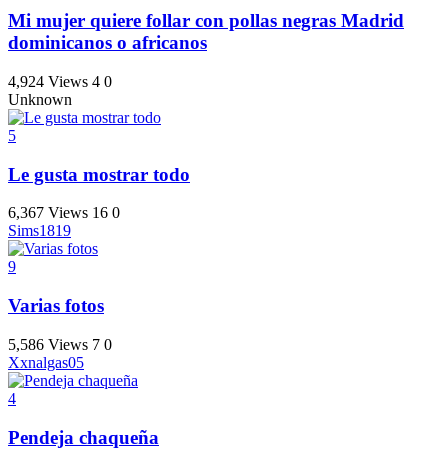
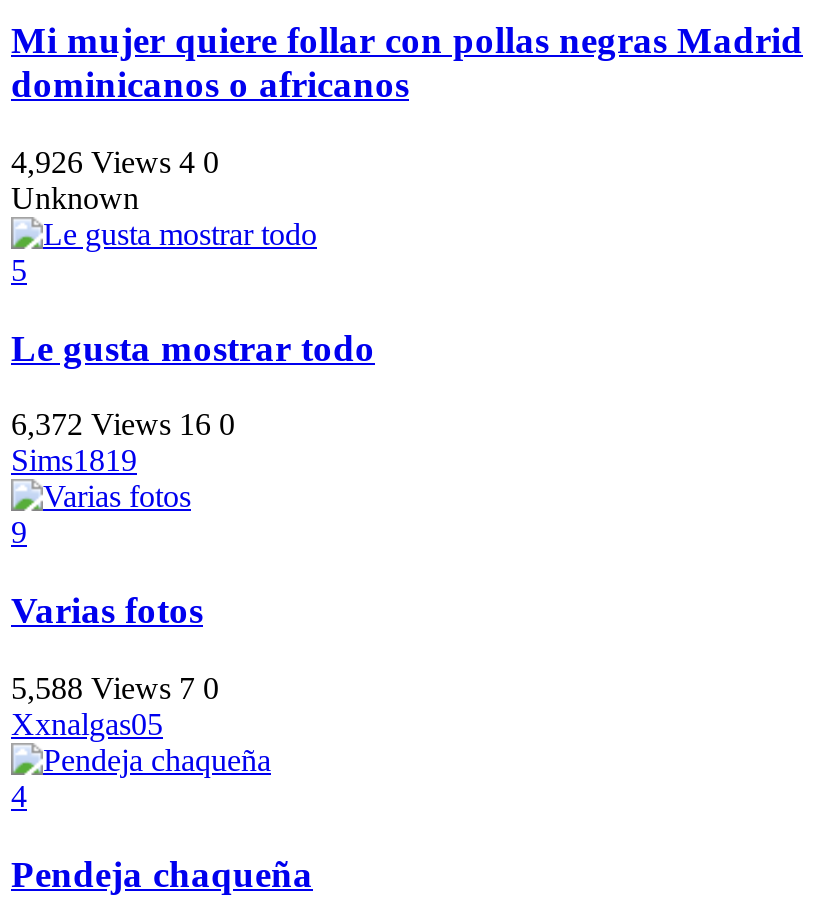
[8,73,112,90] 4,924 Views 4 0 -> [11,145,219,179] 4,926 Views 4 0
[8,204,120,221] 6,367 Views 16 0 -> [11,408,235,442] 6,372 Views 16 0
[8,336,112,353] 5,586 Views 7 0 -> [11,671,219,705] 5,588 Views 7 0

